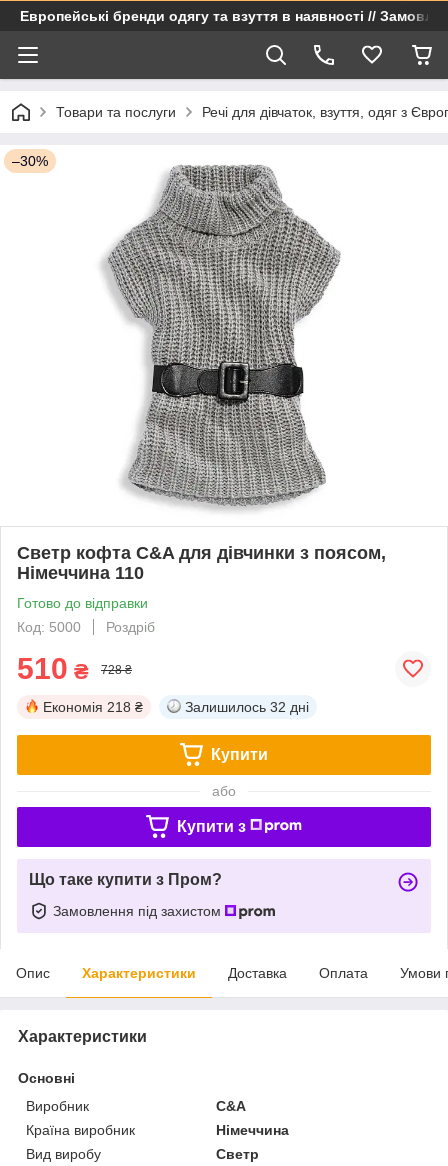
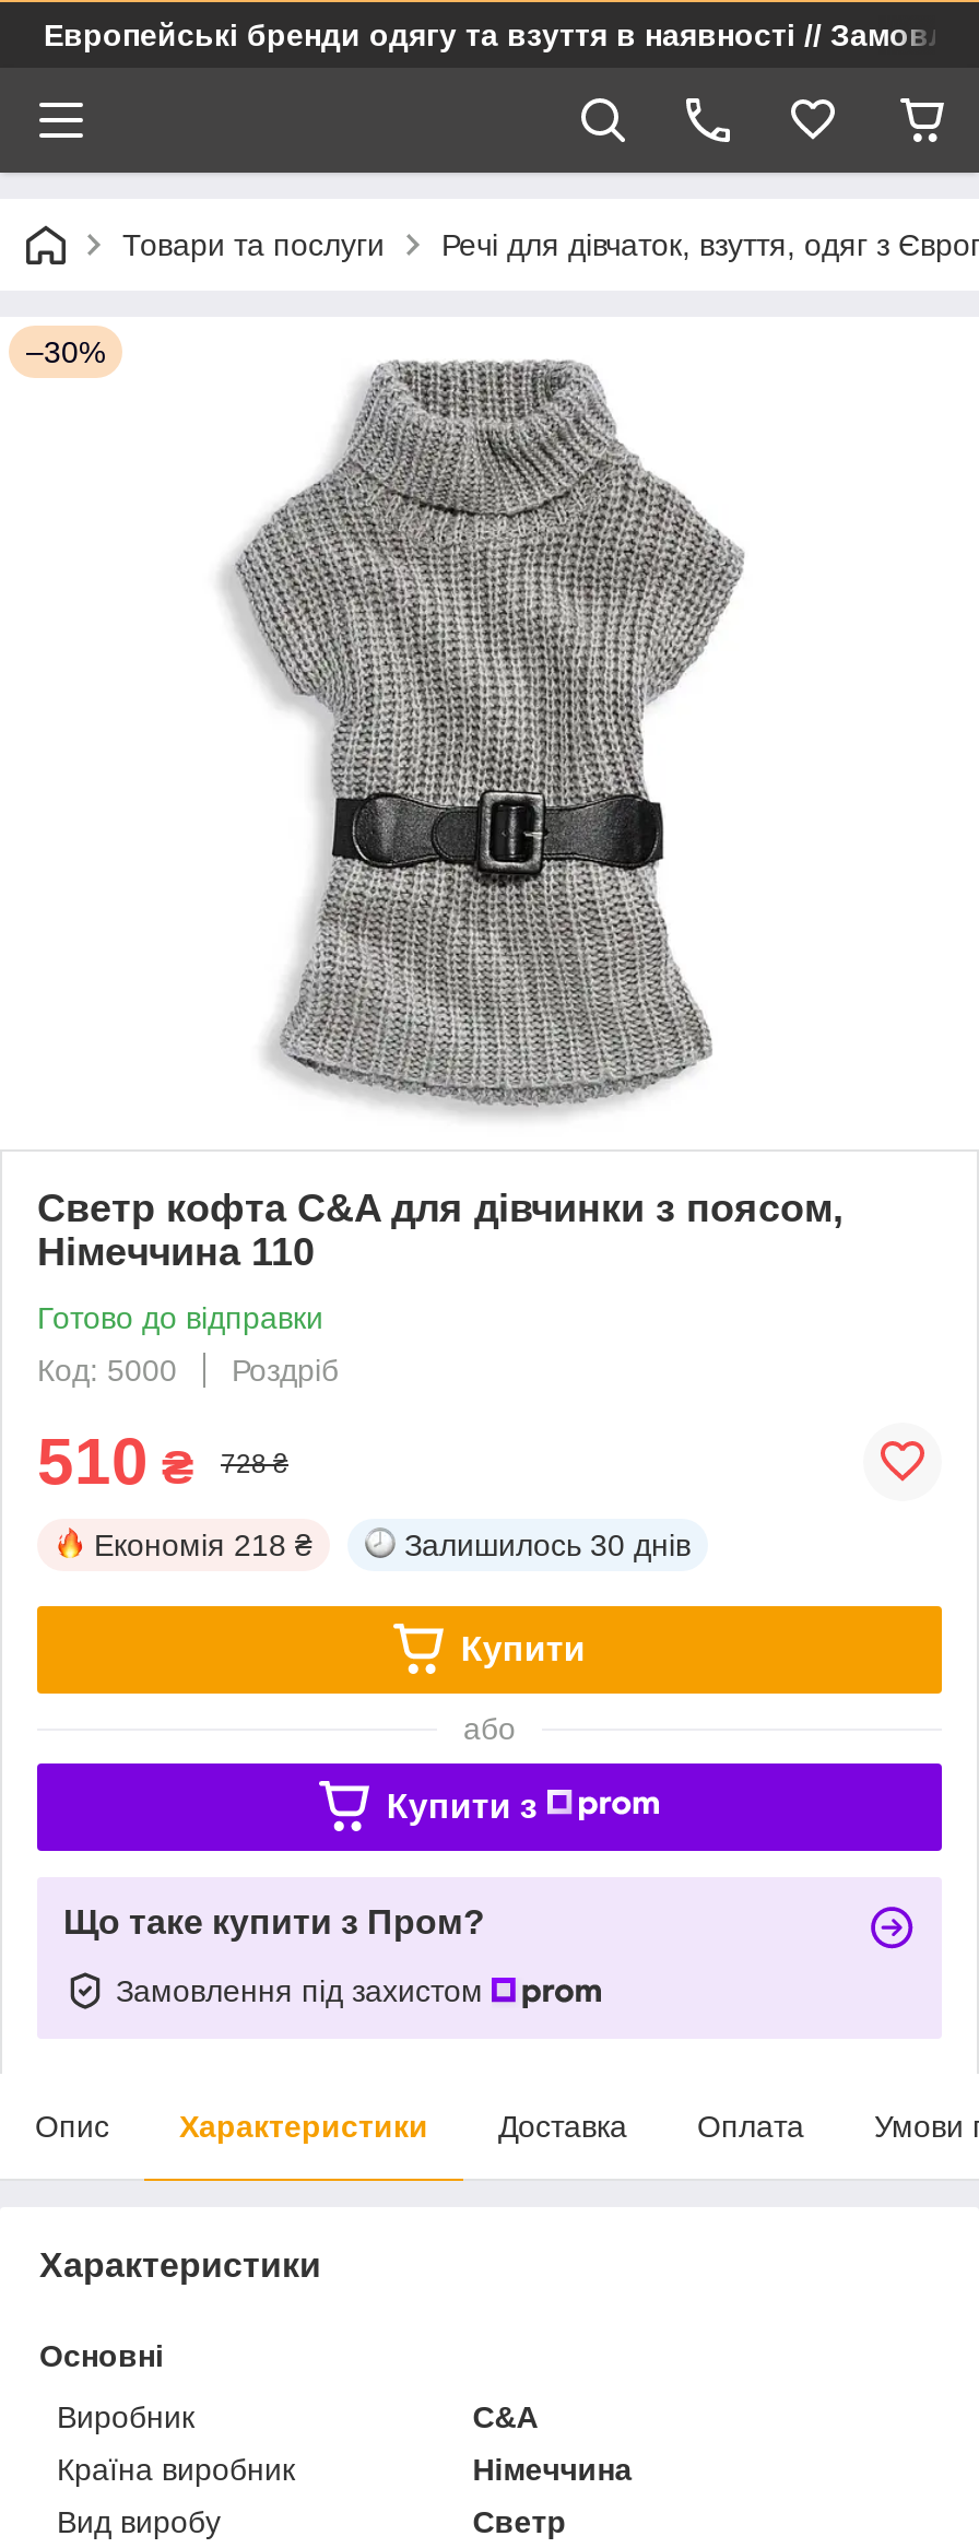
[185,699,309,715] Залишилось 32 дні -> [404,1527,691,1562] Залишилось 30 днів

